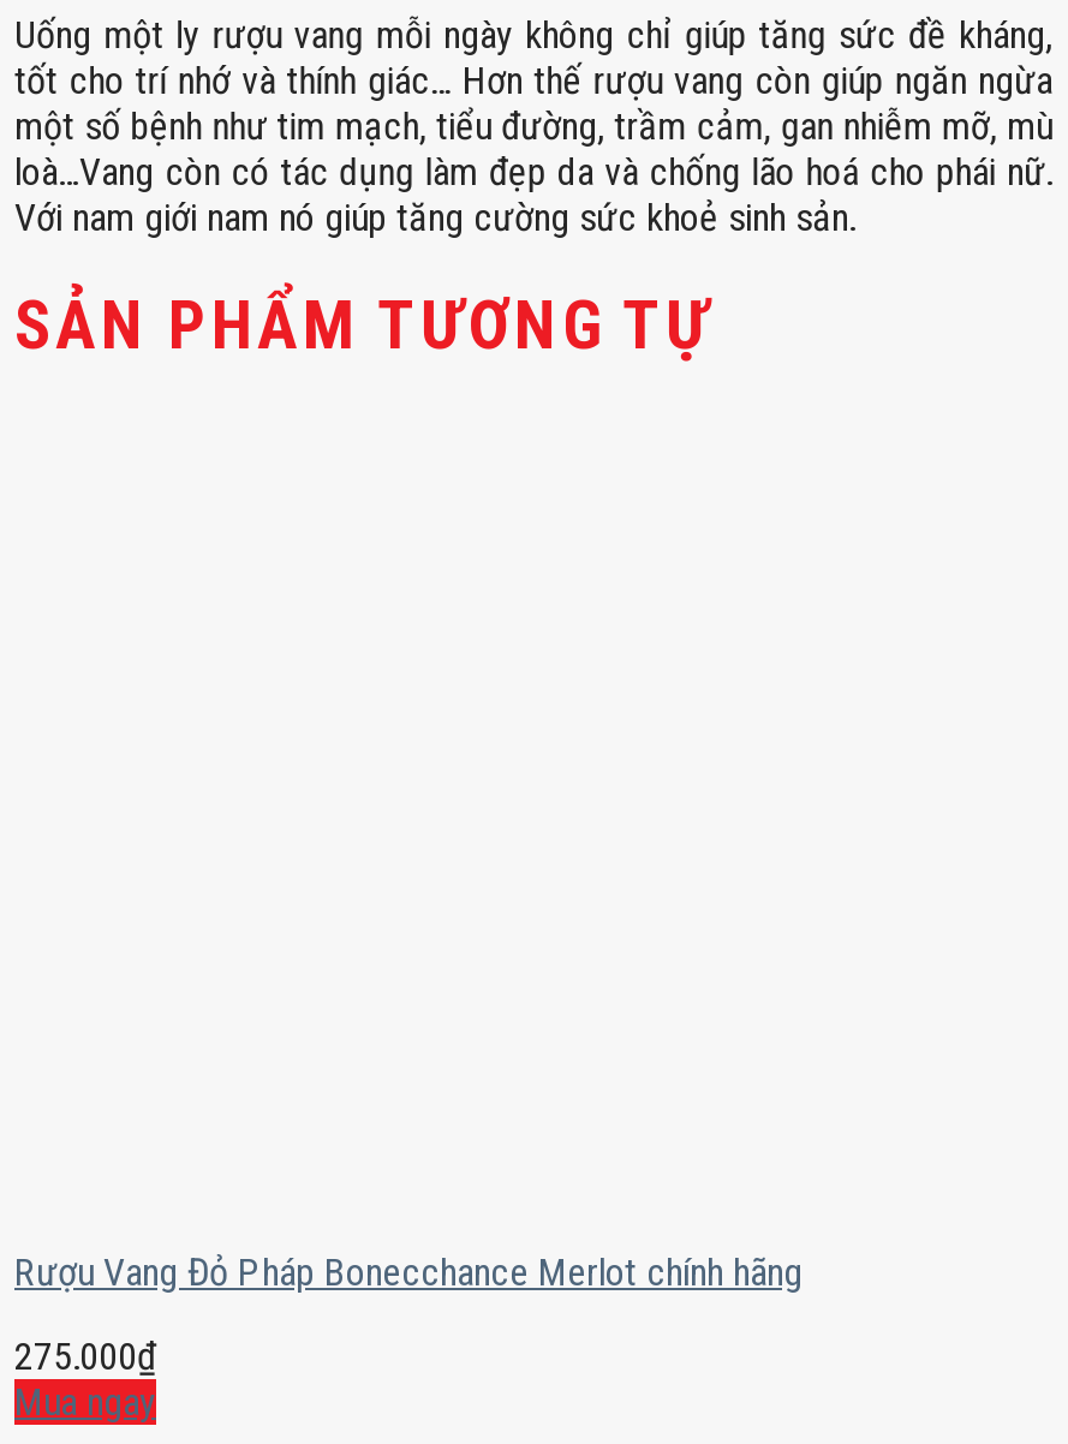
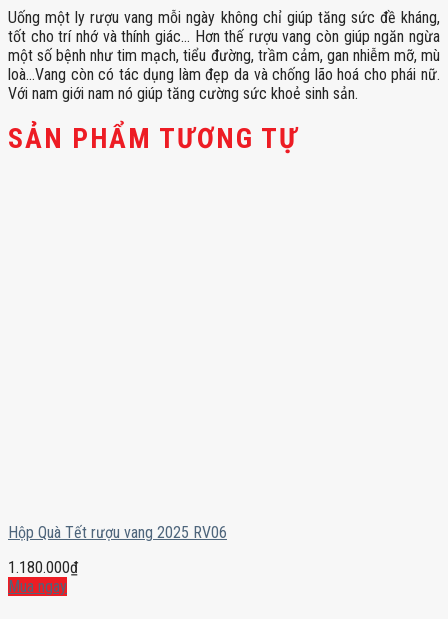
[14,1249,803,1295] Rượu Vang Đỏ Pháp Bonecchance Merlot chính hãng -> [8,523,227,542] Hộp Quà Tết rượu vang 2025 RV06
[14,1333,156,1379] 275.000₫ -> [8,558,78,577] 1.180.000₫

